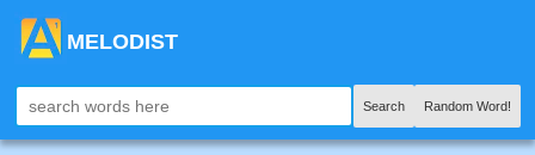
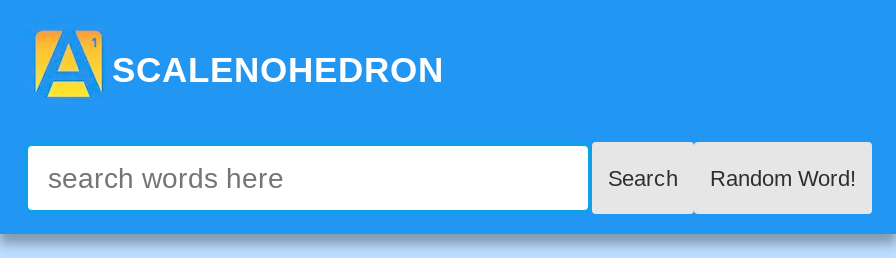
[67,30,178,54] MELODIST -> [112,50,444,90] SCALENOHEDRON

